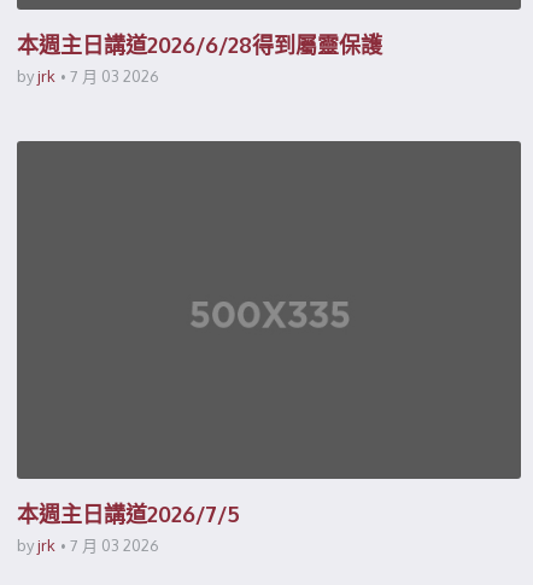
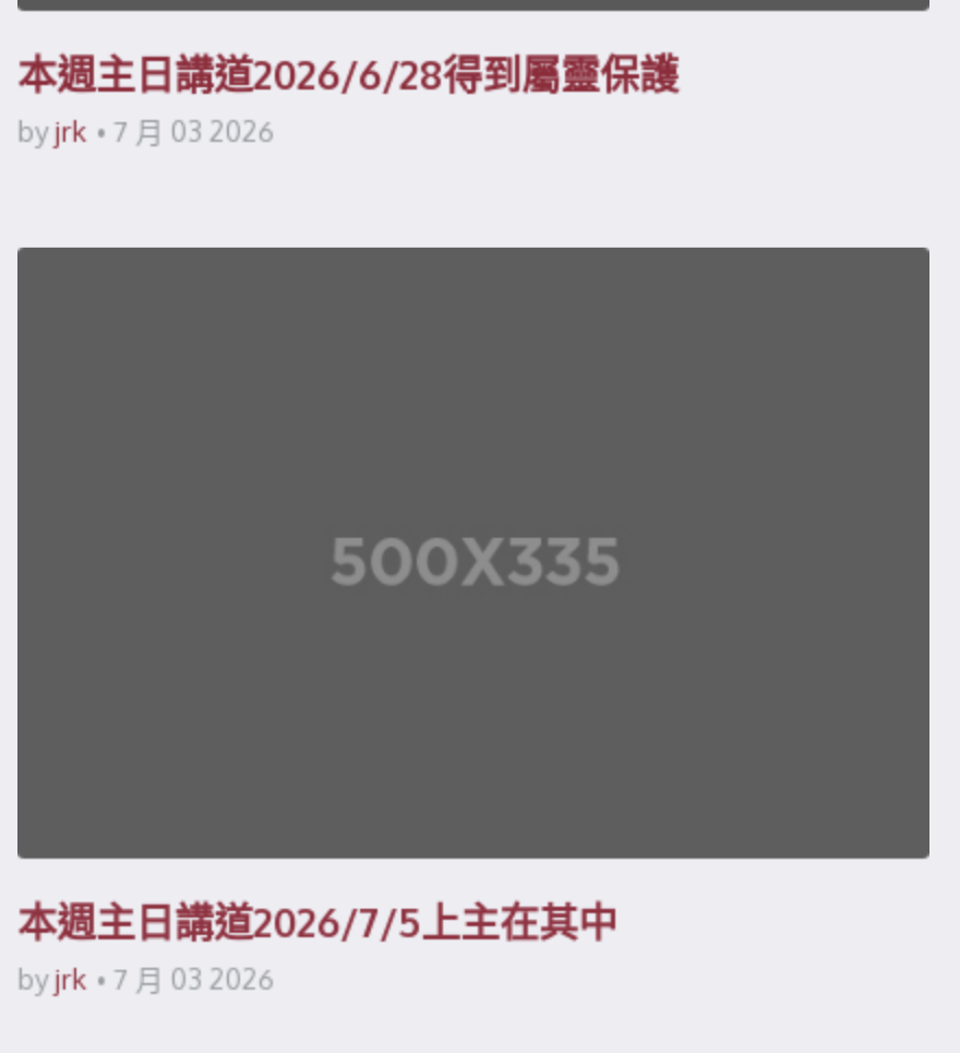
[17,501,240,527] 本週主日講道2026/7/5 -> [17,899,628,947] 本週主日講道2026/7/5上主在其中

